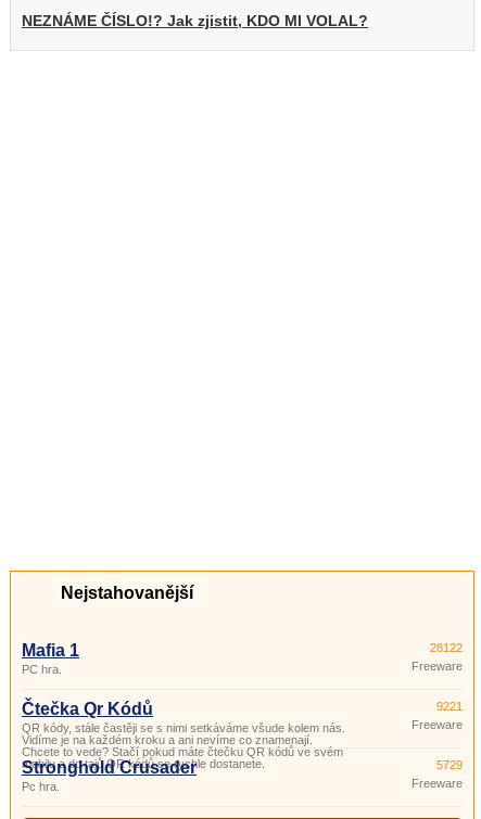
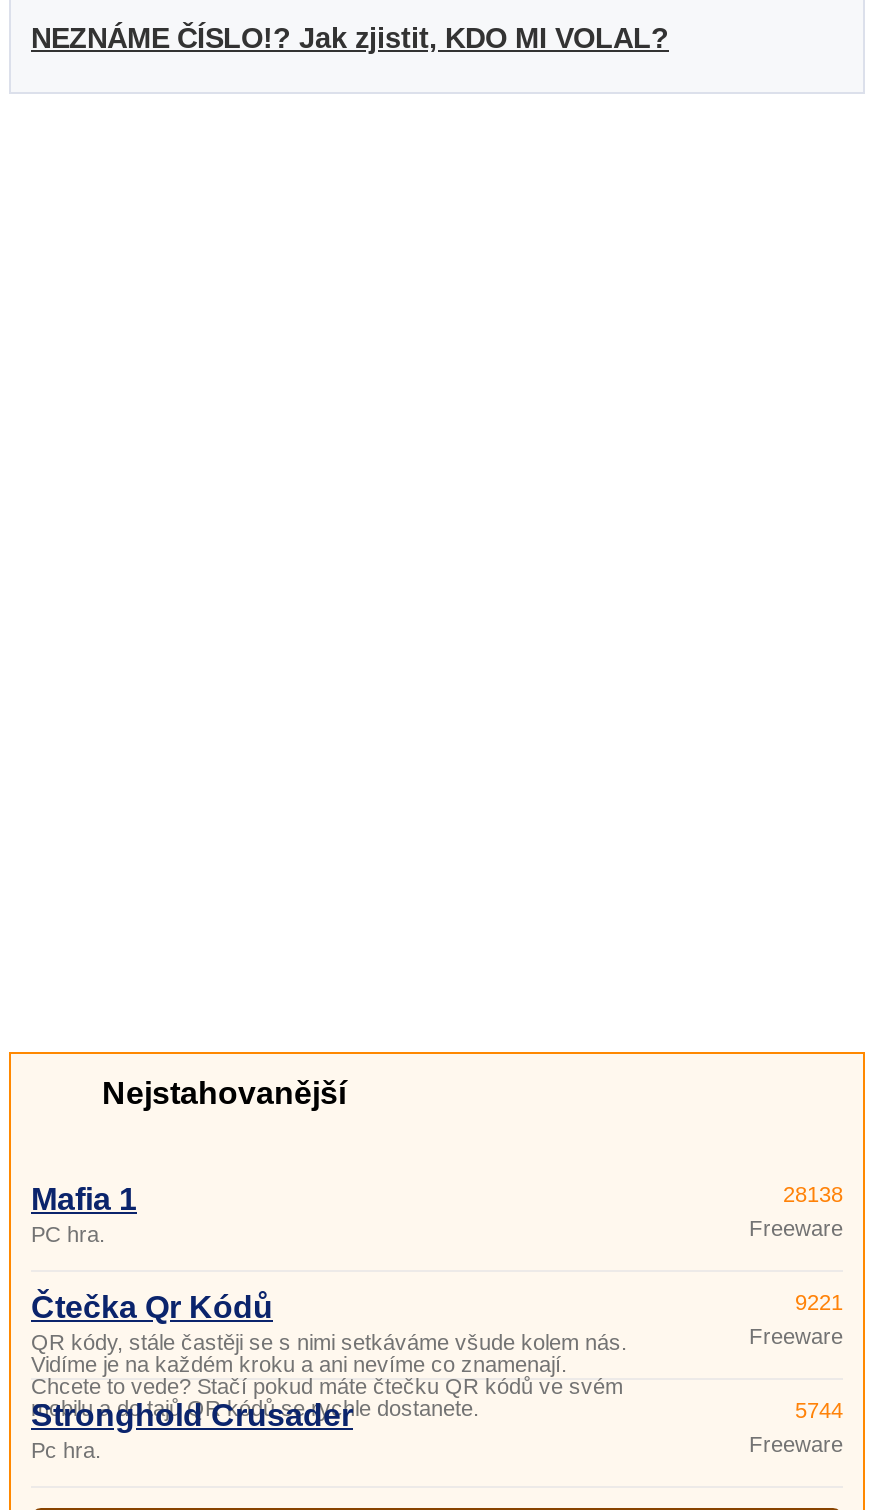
[430,641,463,654] 28122 -> [783,1182,843,1206] 28138
[436,758,463,771] 5729 -> [795,1398,843,1422] 5744

